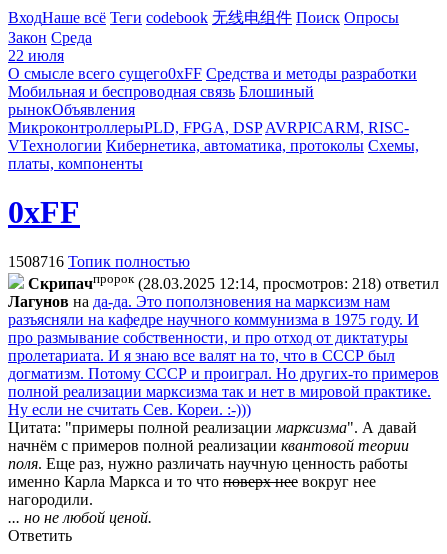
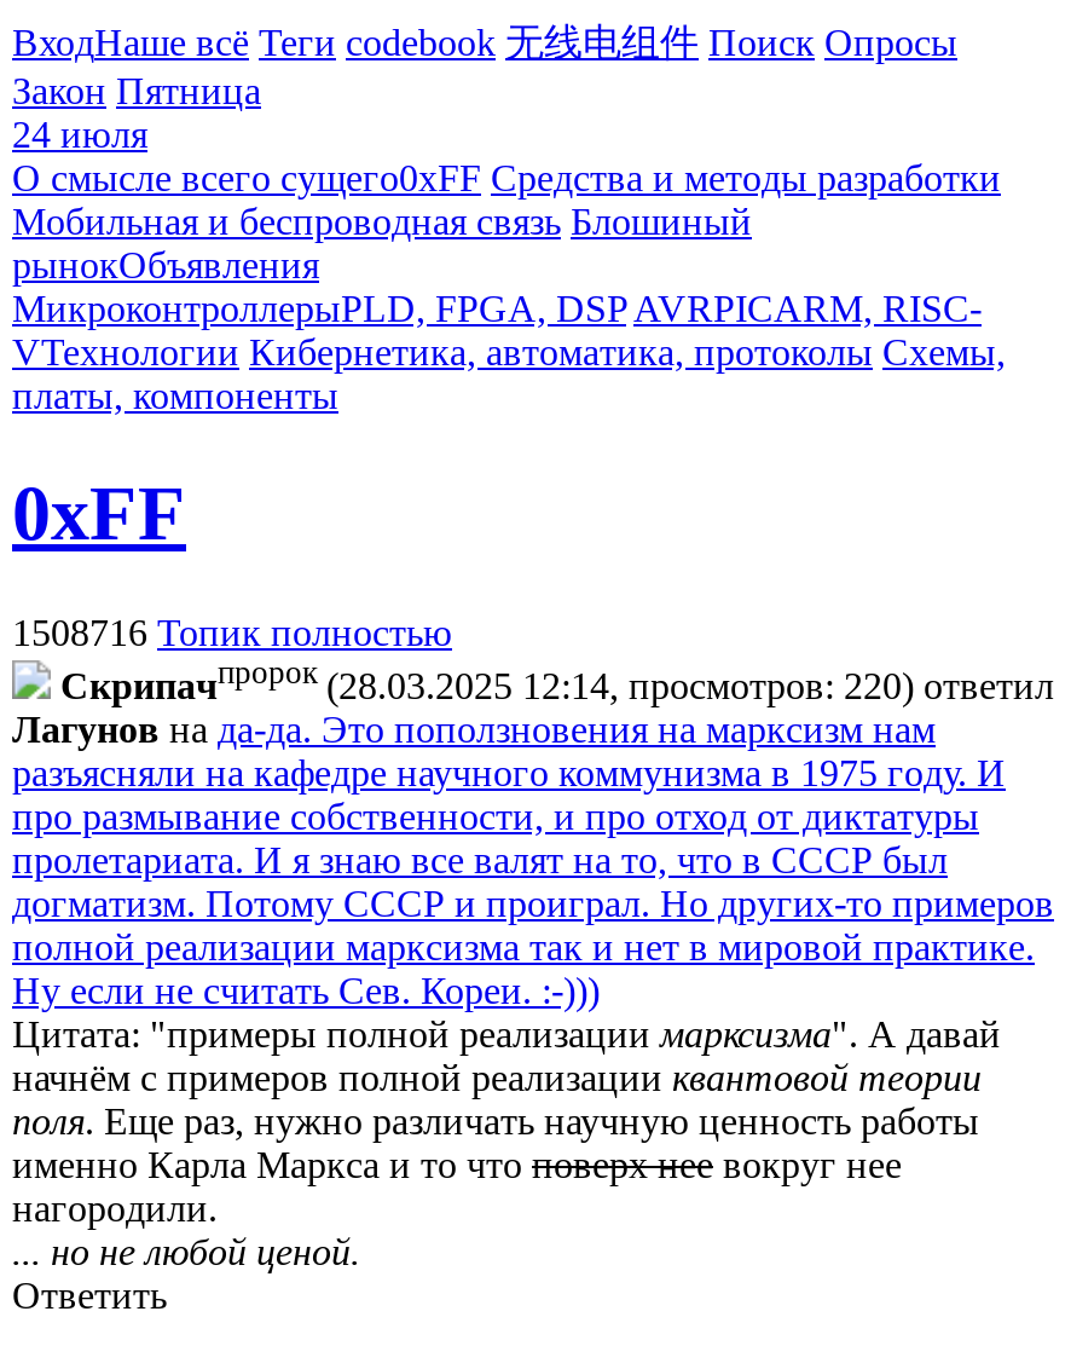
[8,29,92,46] Закон Среда -> [12,70,261,111] Закон Пятница
[8,47,64,64] 22 июля -> [12,114,147,155] 24 июля
[28,271,439,292] Cкpипaчпророк (28.03.2025 12:14, просмотров: 218) ответил -> [60,655,1054,707] Cкpипaчпророк (28.03.2025 12:14, просмотров: 220) ответил

